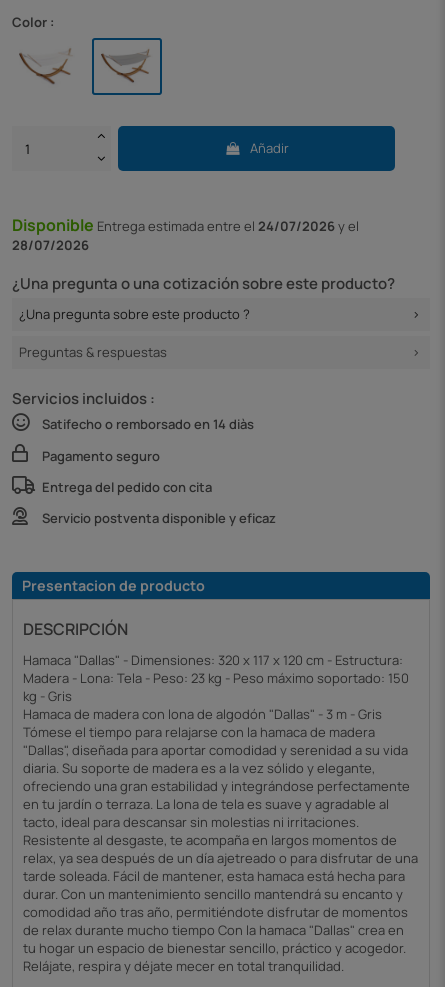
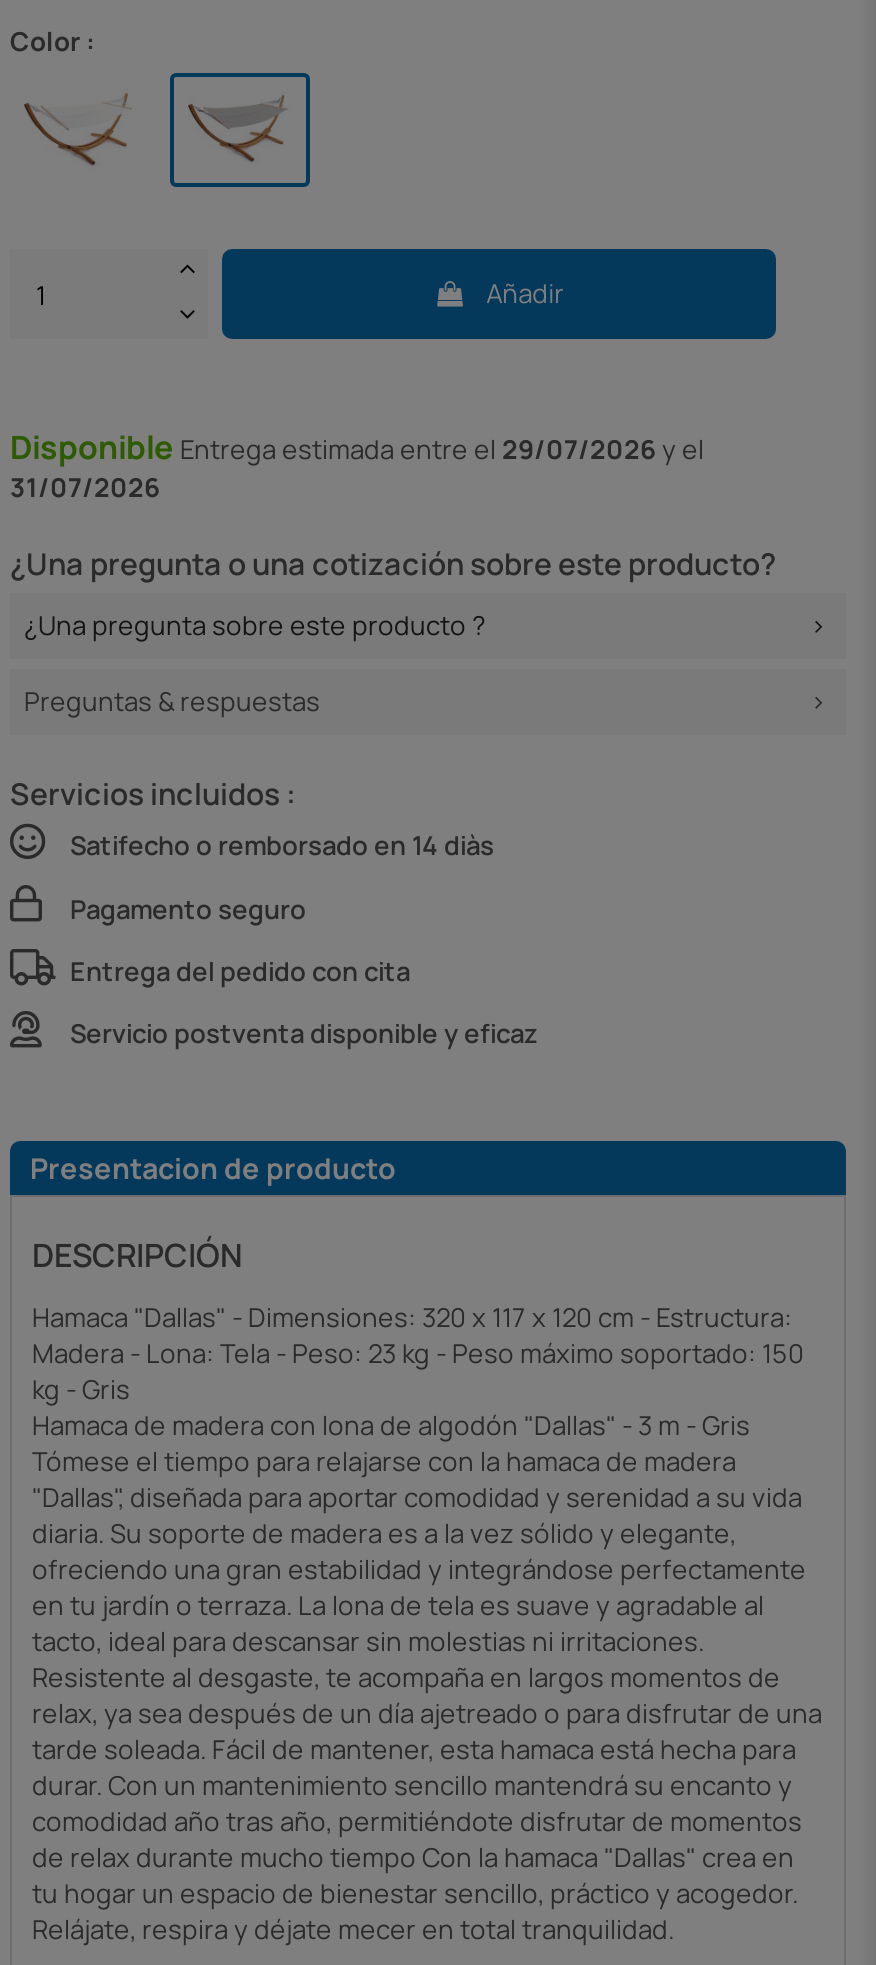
[12,214,359,236] Disponible Entrega estimada entre el 24/07/2026y el -> [10,424,704,468] Disponible Entrega estimada entre el 29/07/2026y el
[12,236,89,254] 28/07/2026 -> [10,468,160,504] 31/07/2026

